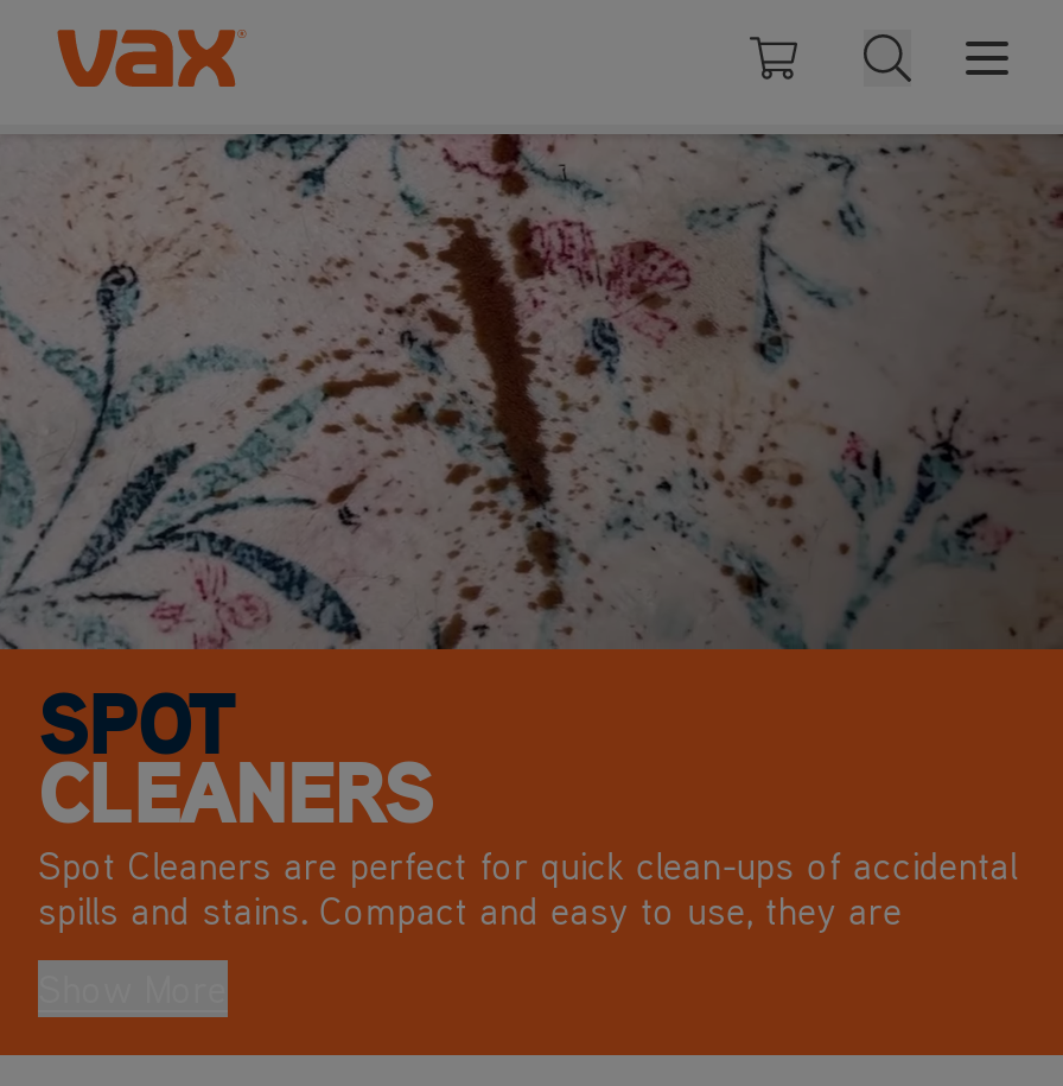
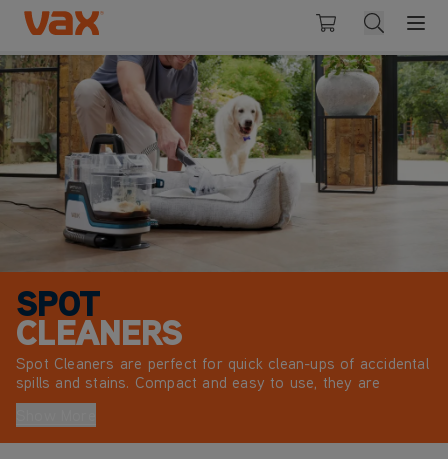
[7,132,1056,652] [image] -> [3,54,445,273] [image]

